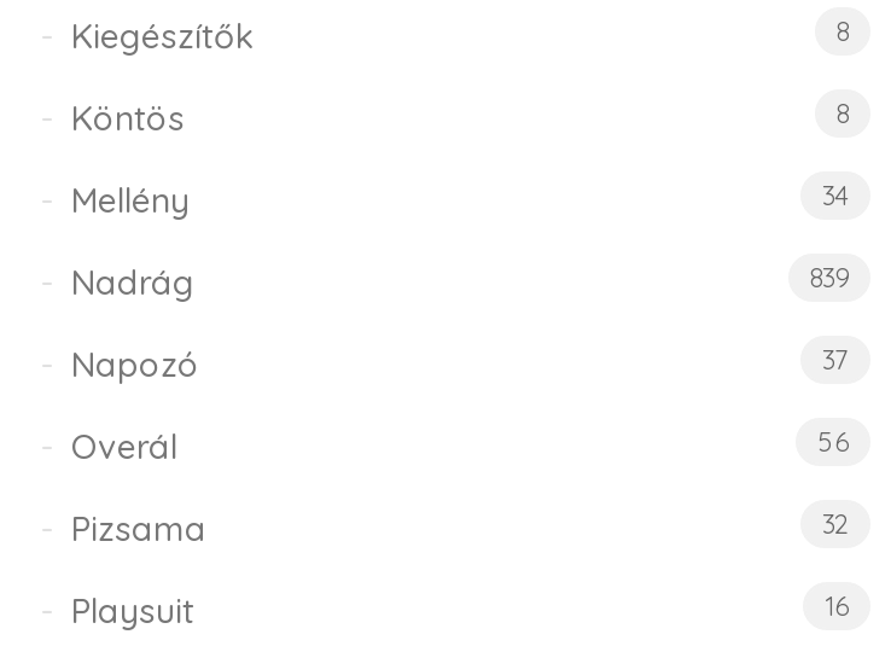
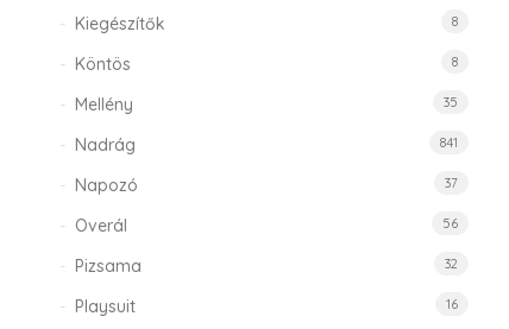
[822,179,849,213] 34 -> [444,94,458,111] 35
[810,262,849,295] 839 -> [440,135,458,151] 841

